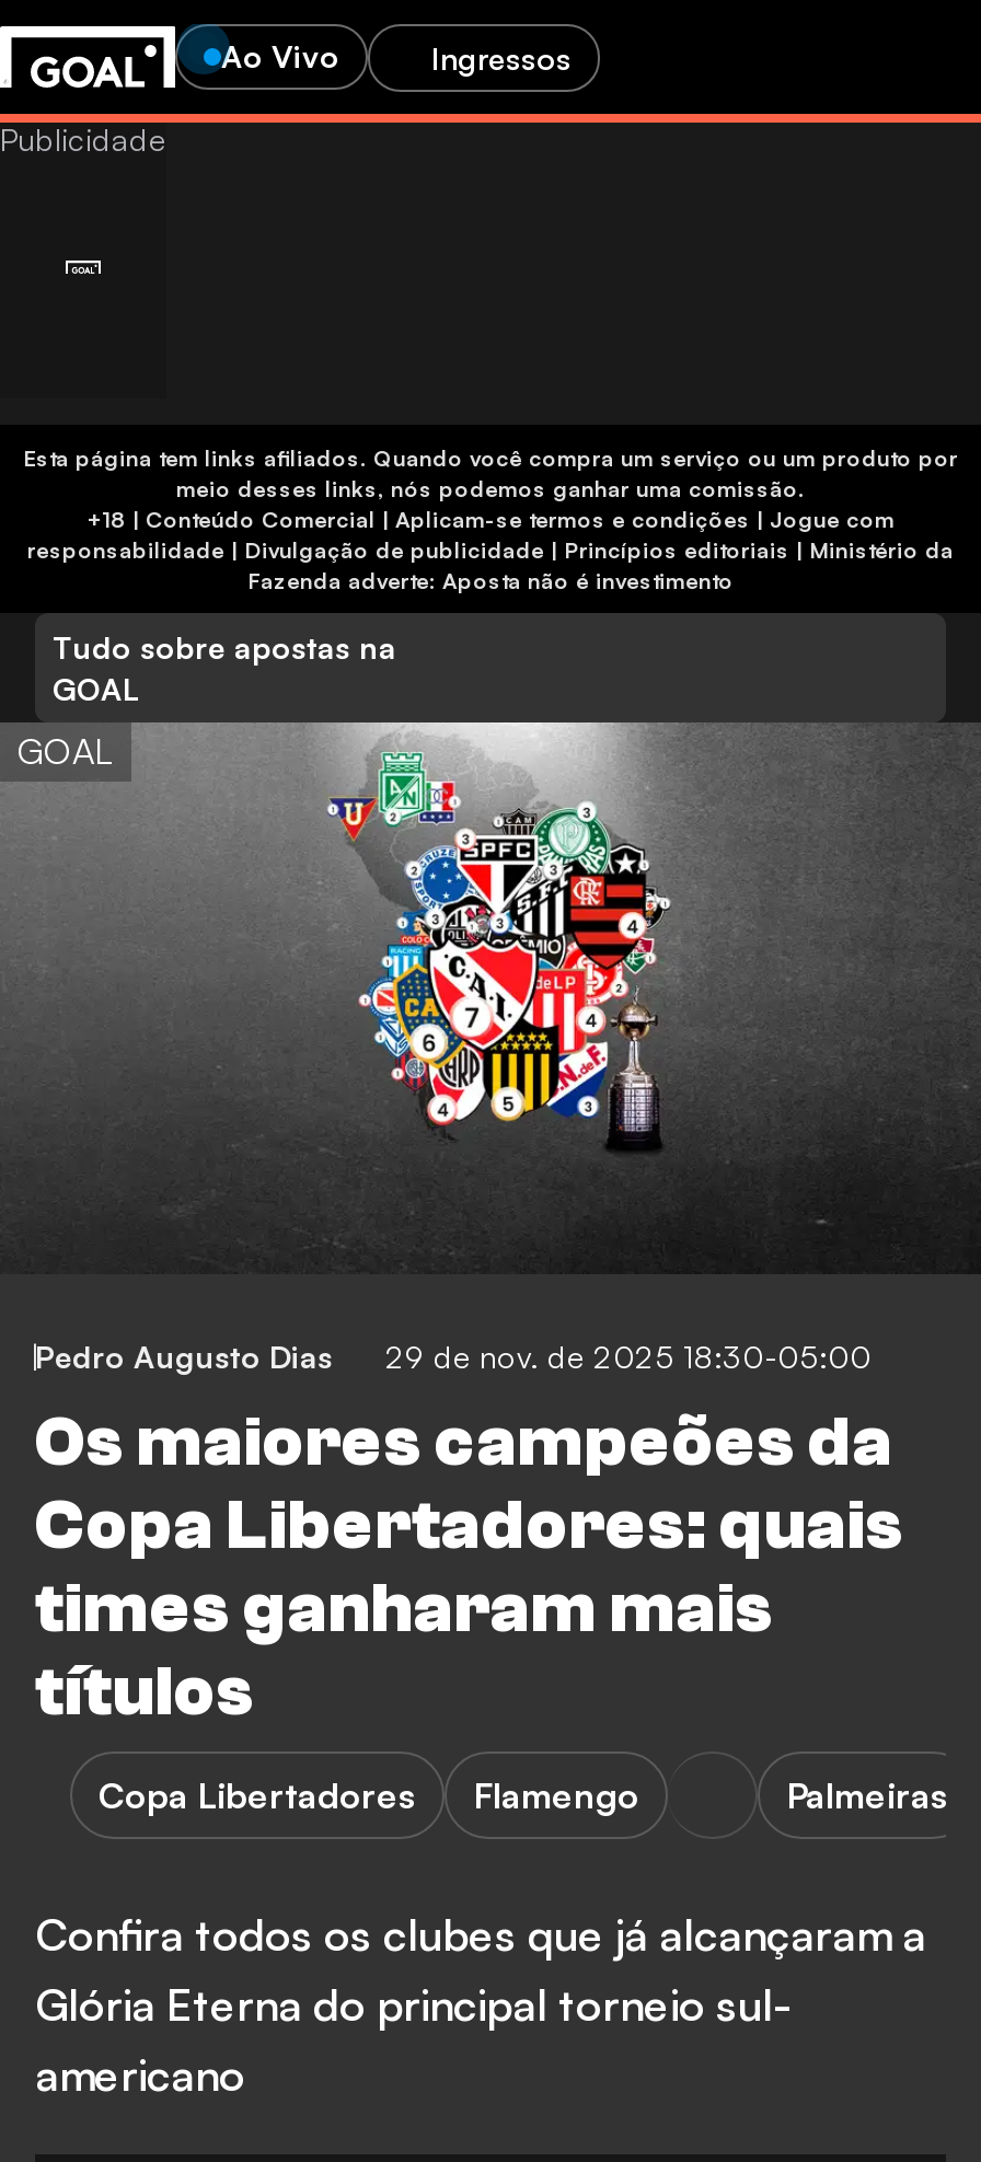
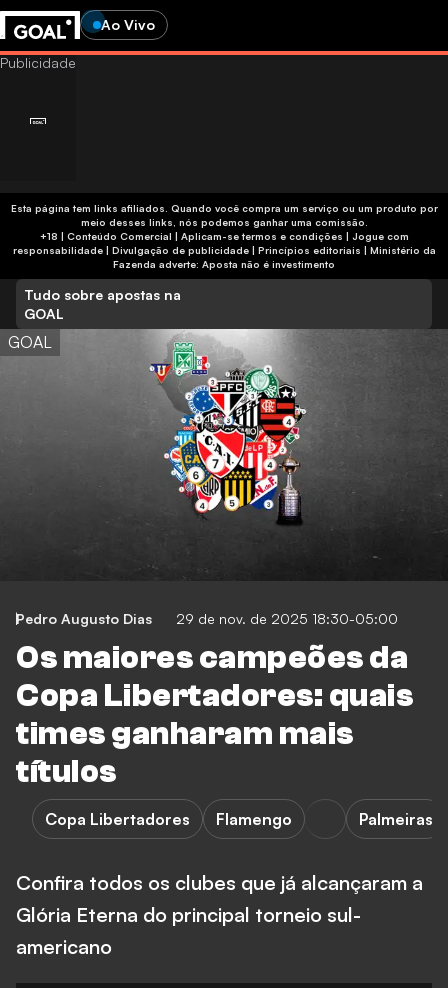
[431,38,572,76] Ingressos -> none

